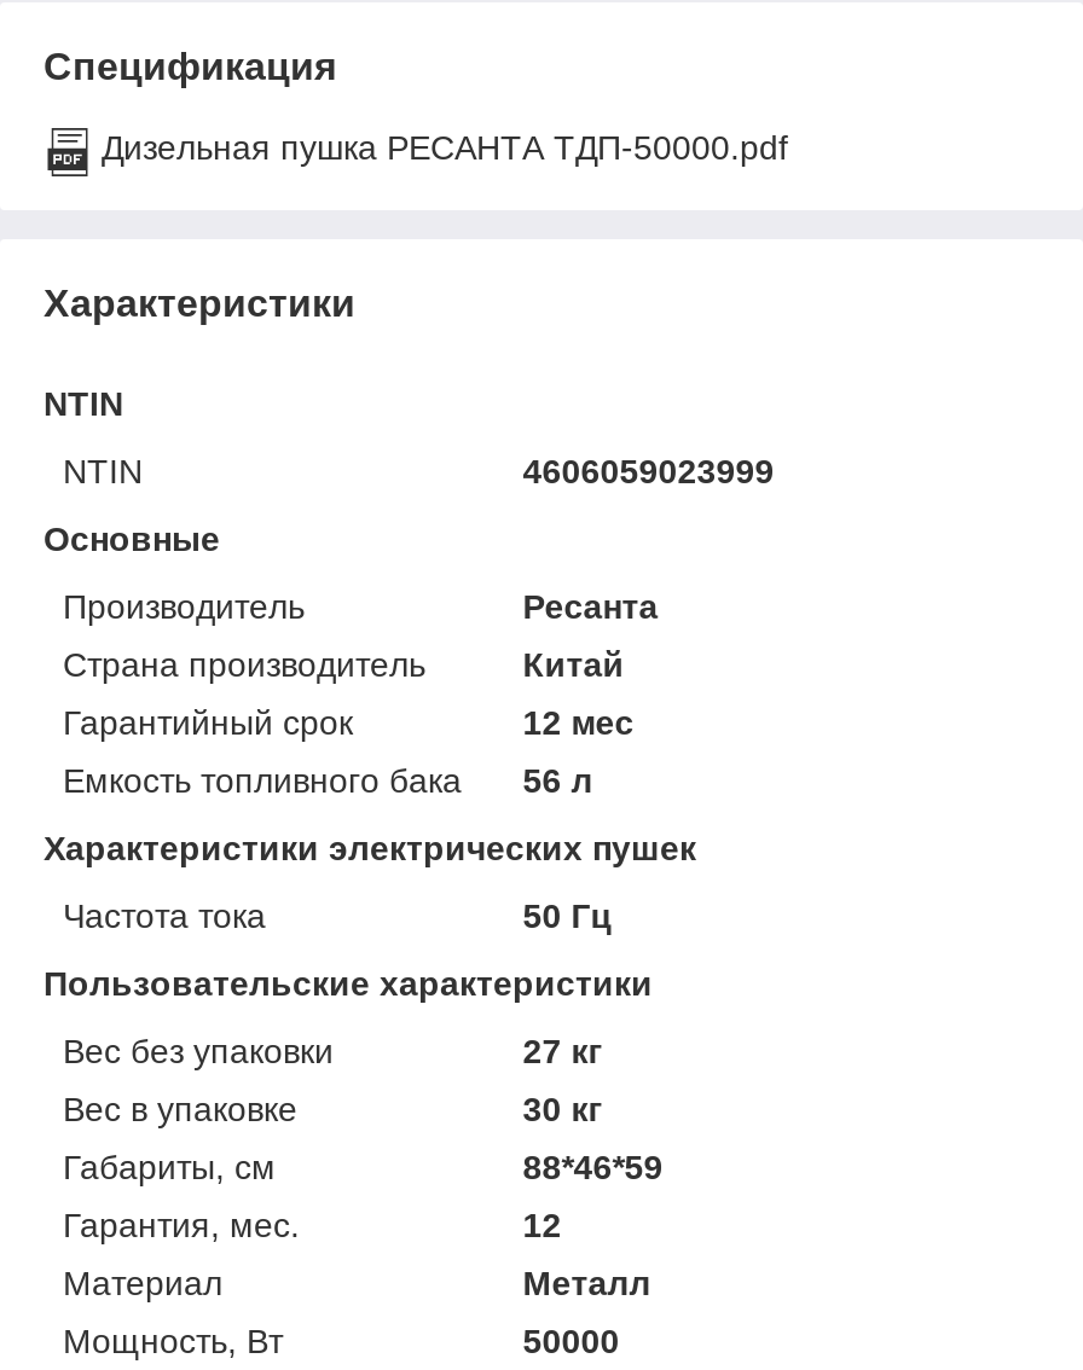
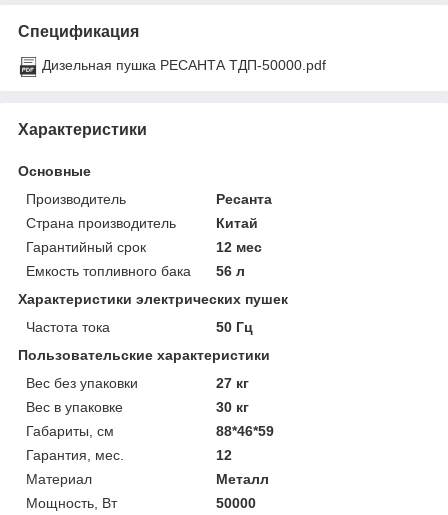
[44,384,774,491] NTIN | NTIN | 4606059023999 -> none

